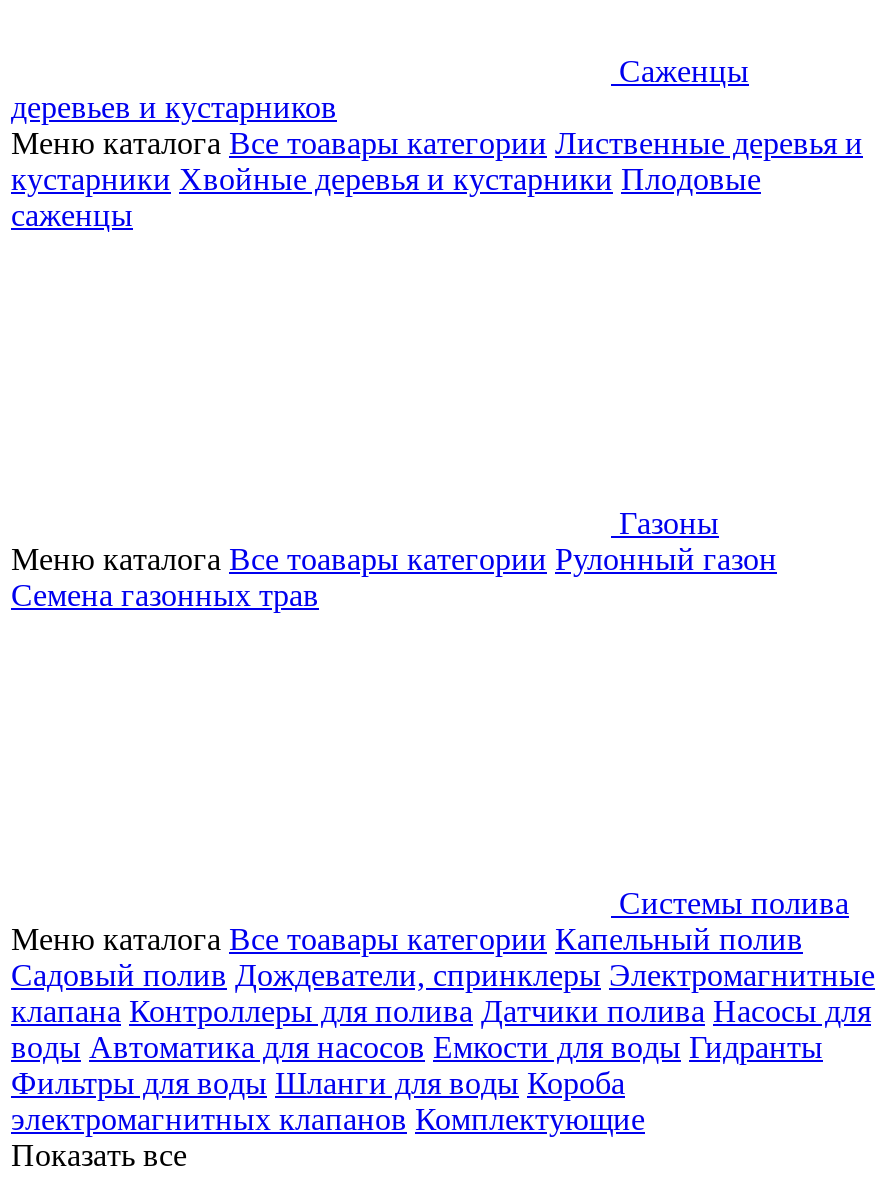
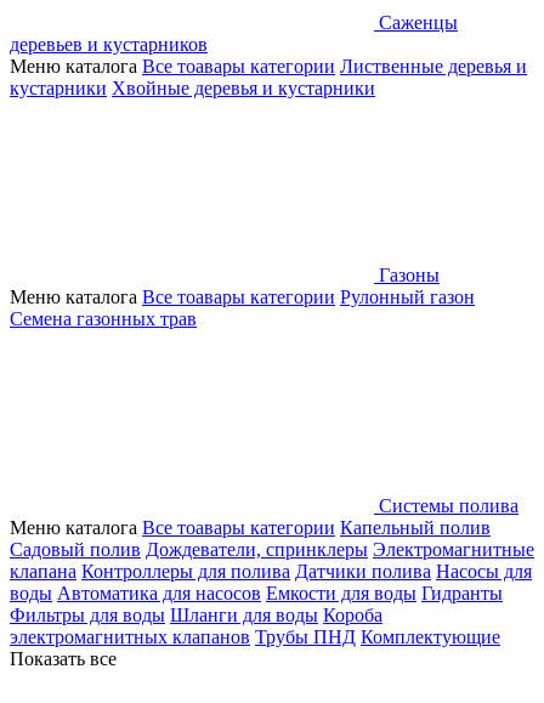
[11,162,761,232] кустарники Хвойные деревья и кустарники Плодовые | саженцы -> [10,78,375,98] кустарники Хвойные деревья и кустарники
[11,1102,645,1136] электромагнитных клапанов Комплектующие -> [10,627,500,647] электромагнитных клапанов Трубы ПНД Комплектующие

